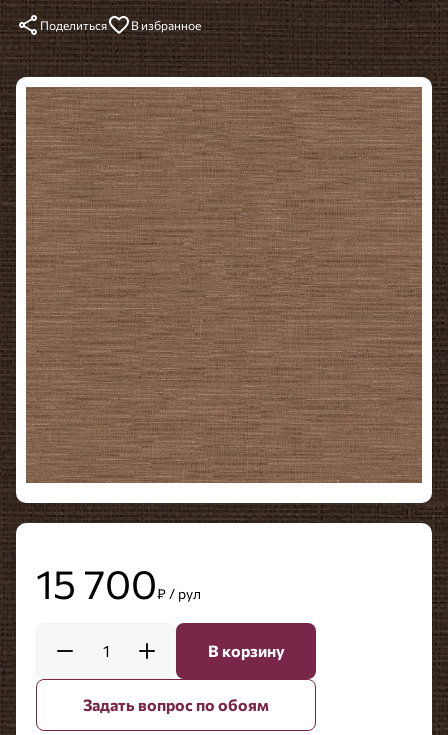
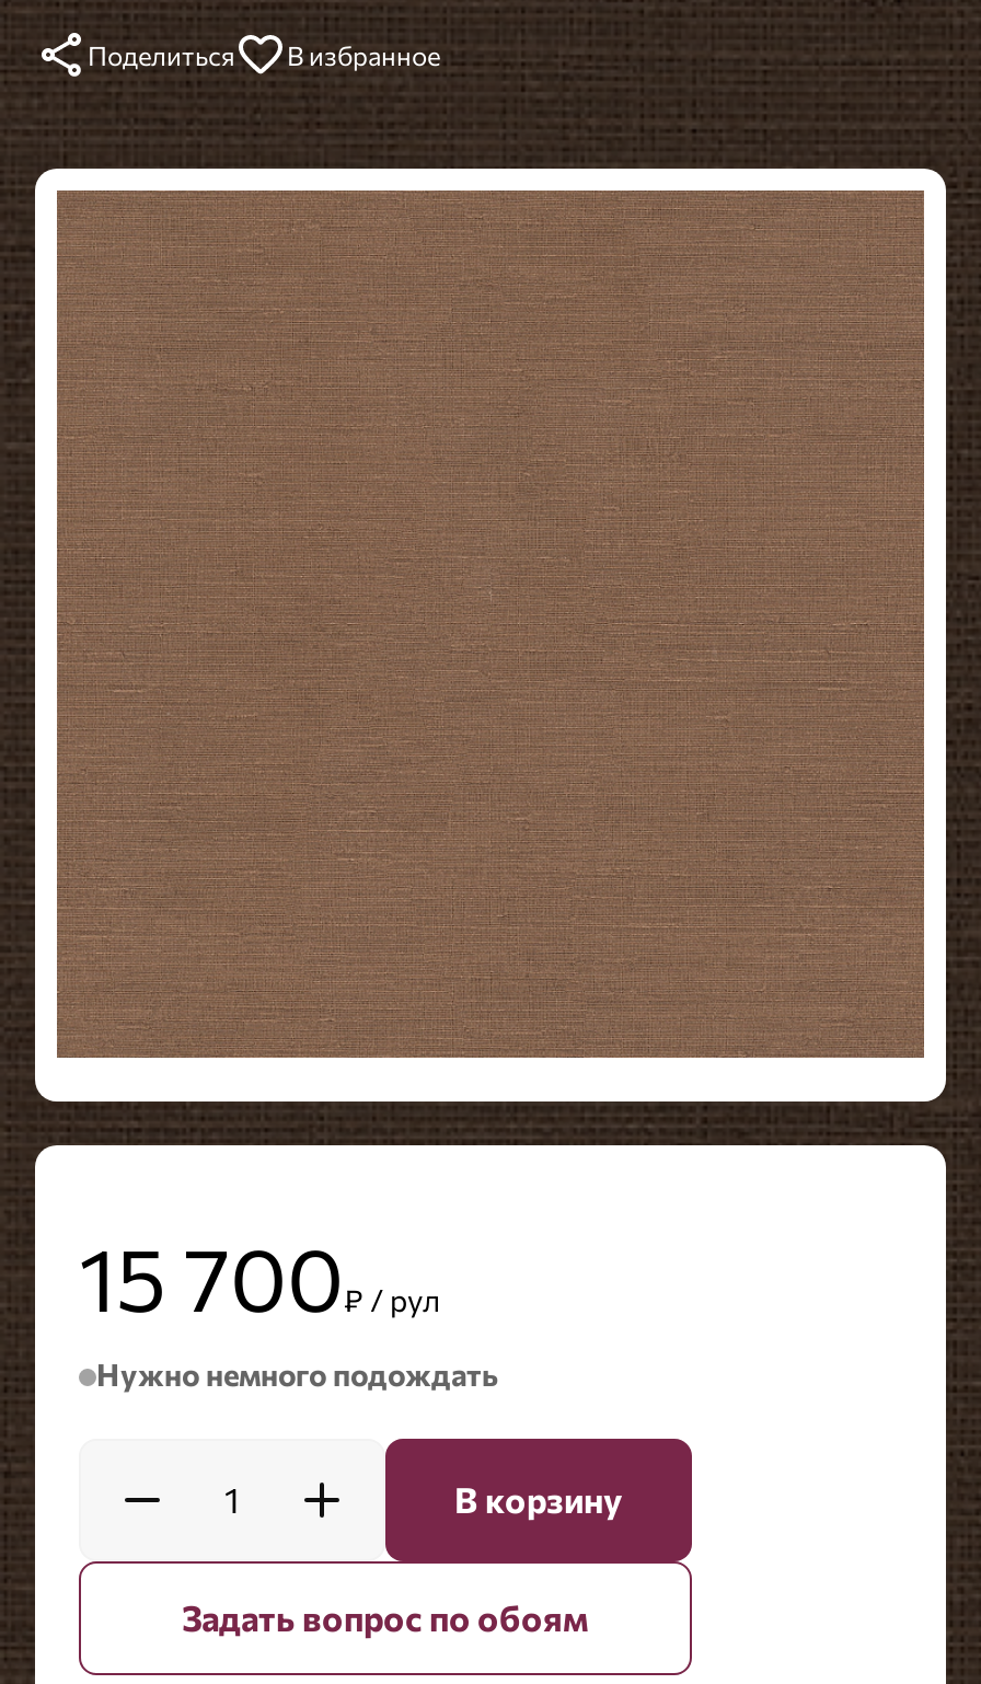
none -> [96,1356,499,1393] Нужно немного подождать

